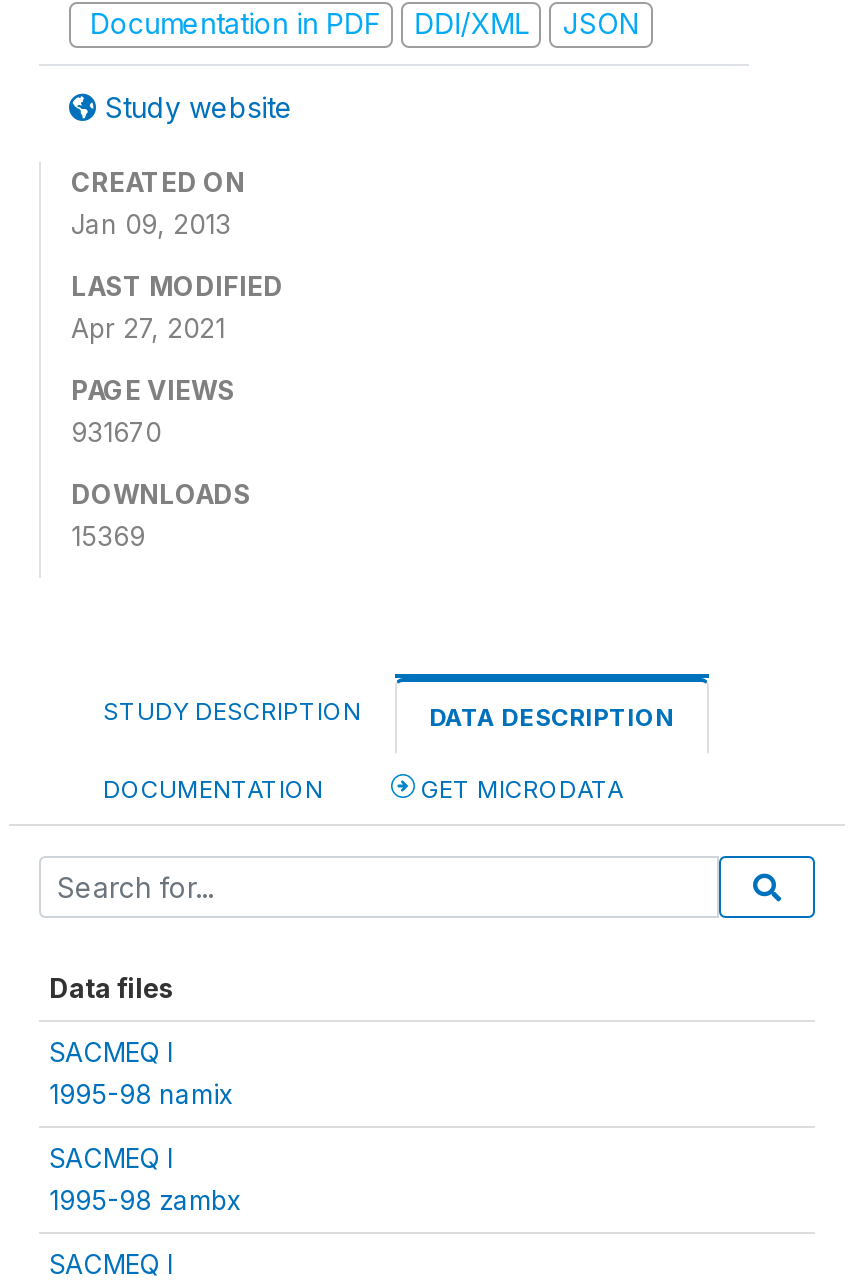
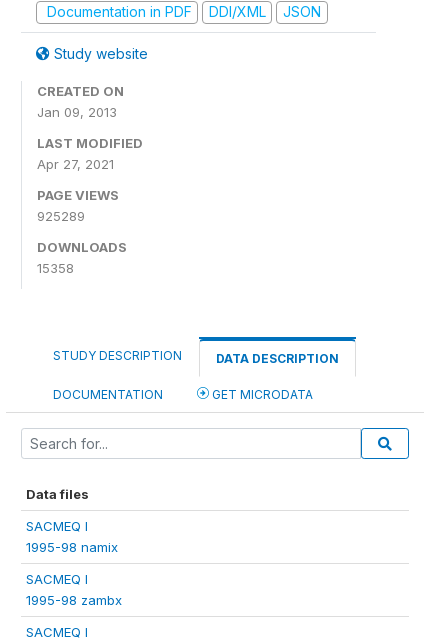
[71,415,161,447] 931670 -> [37,207,85,223] 925289
[71,519,145,551] 15369 -> [37,259,74,275] 15358

